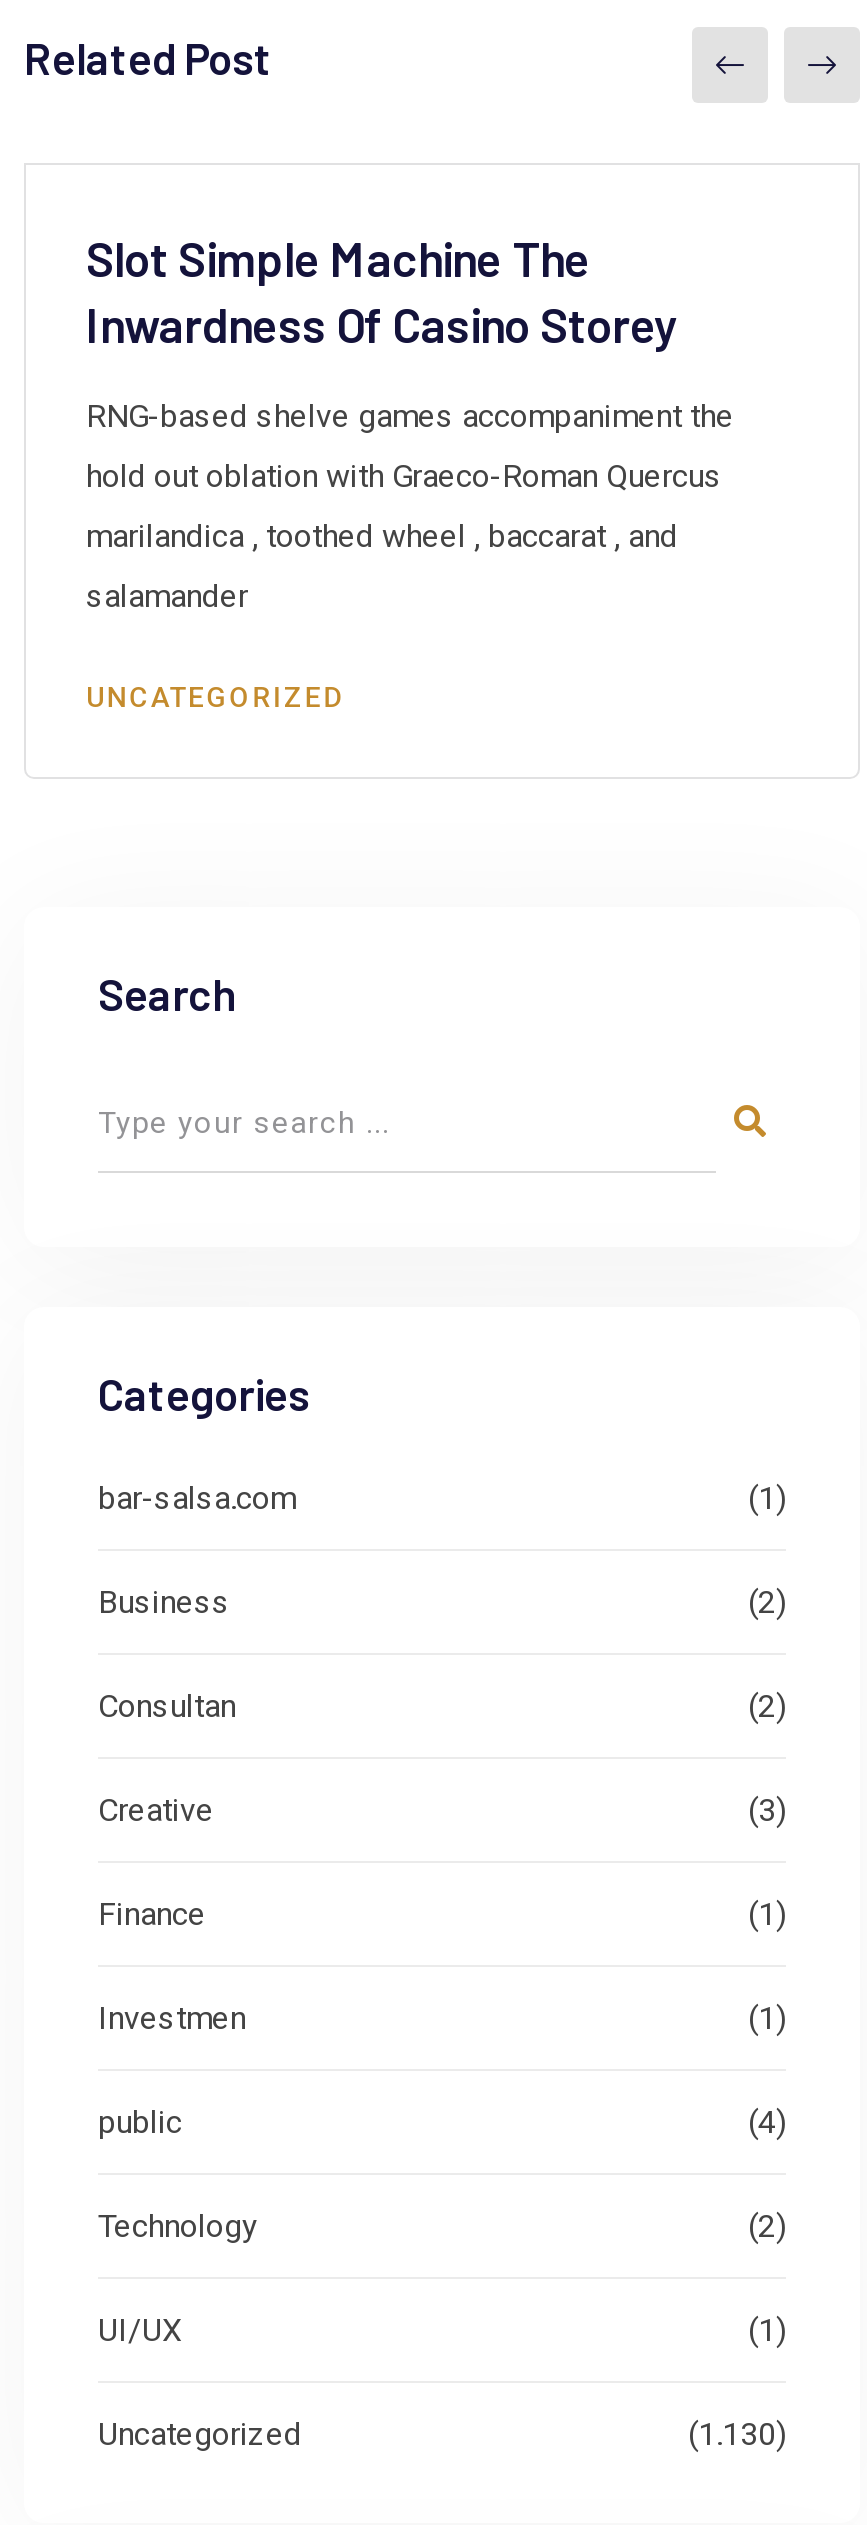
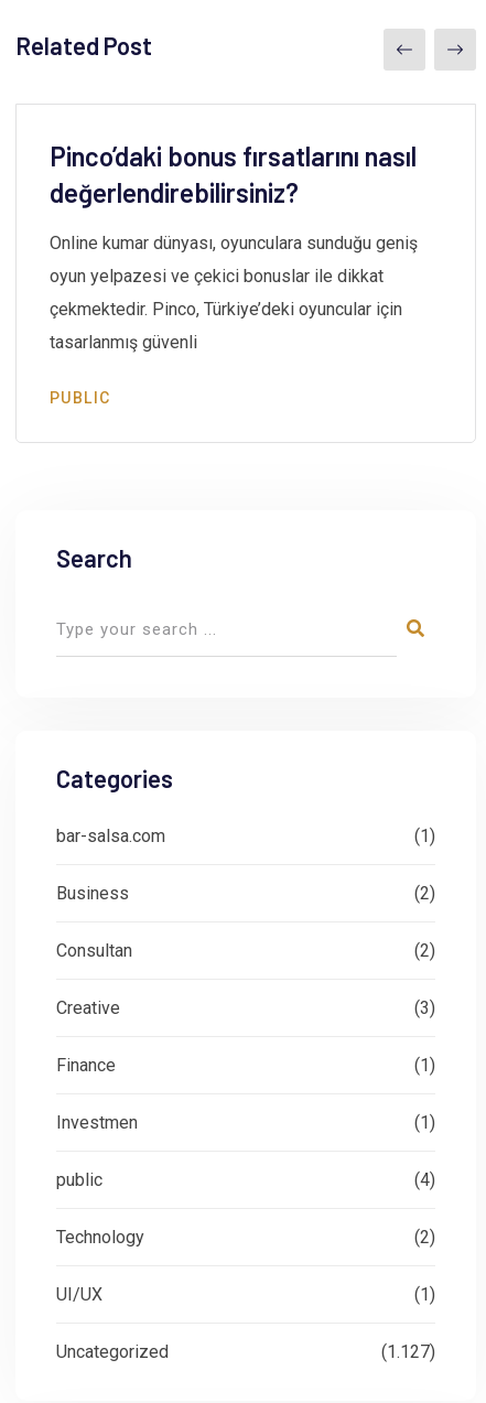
[86,229,678,353] Slot Simple Machine The | Inwardness Of Casino Storey -> [50,140,417,208] Pinco’daki bonus fırsatlarını nasıl | değerlendirebilirsiniz?
[86,397,734,435] RNG-based shelve games accompaniment the -> [50,233,418,253] Online kumar dünyası, oyunculara sunduğu geniş
[86,457,722,495] hold out oblation with Graeco-Roman Quercus -> [50,266,384,287] oyun yelpazesi ve çekici bonuslar ile dikkat
[86,517,678,555] marilandica , toothed wheel , baccarat , and -> [50,299,402,320] çekmektedir. Pinco, Türkiye’deki oyuncular için
[86,577,248,615] salamander -> [50,332,197,353] tasarlanmış güvenli
[86,681,344,713] UNCATEGORIZED -> [50,389,111,407] PUBLIC
[688,2415,786,2453] (1.130) -> [381,1341,435,1362] (1.127)

